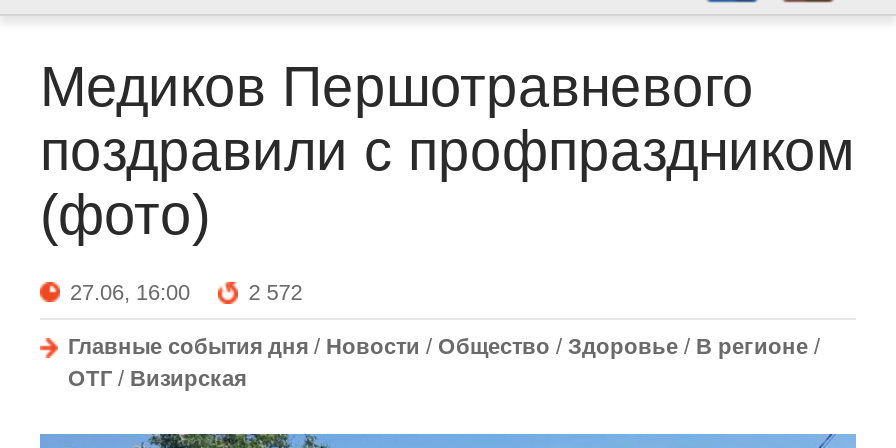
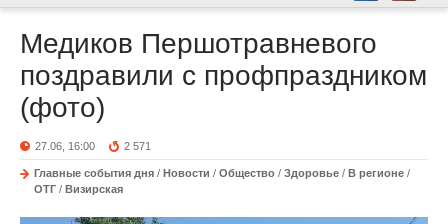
[248,280,302,304] 2 572 -> [124,140,151,152] 2 571

